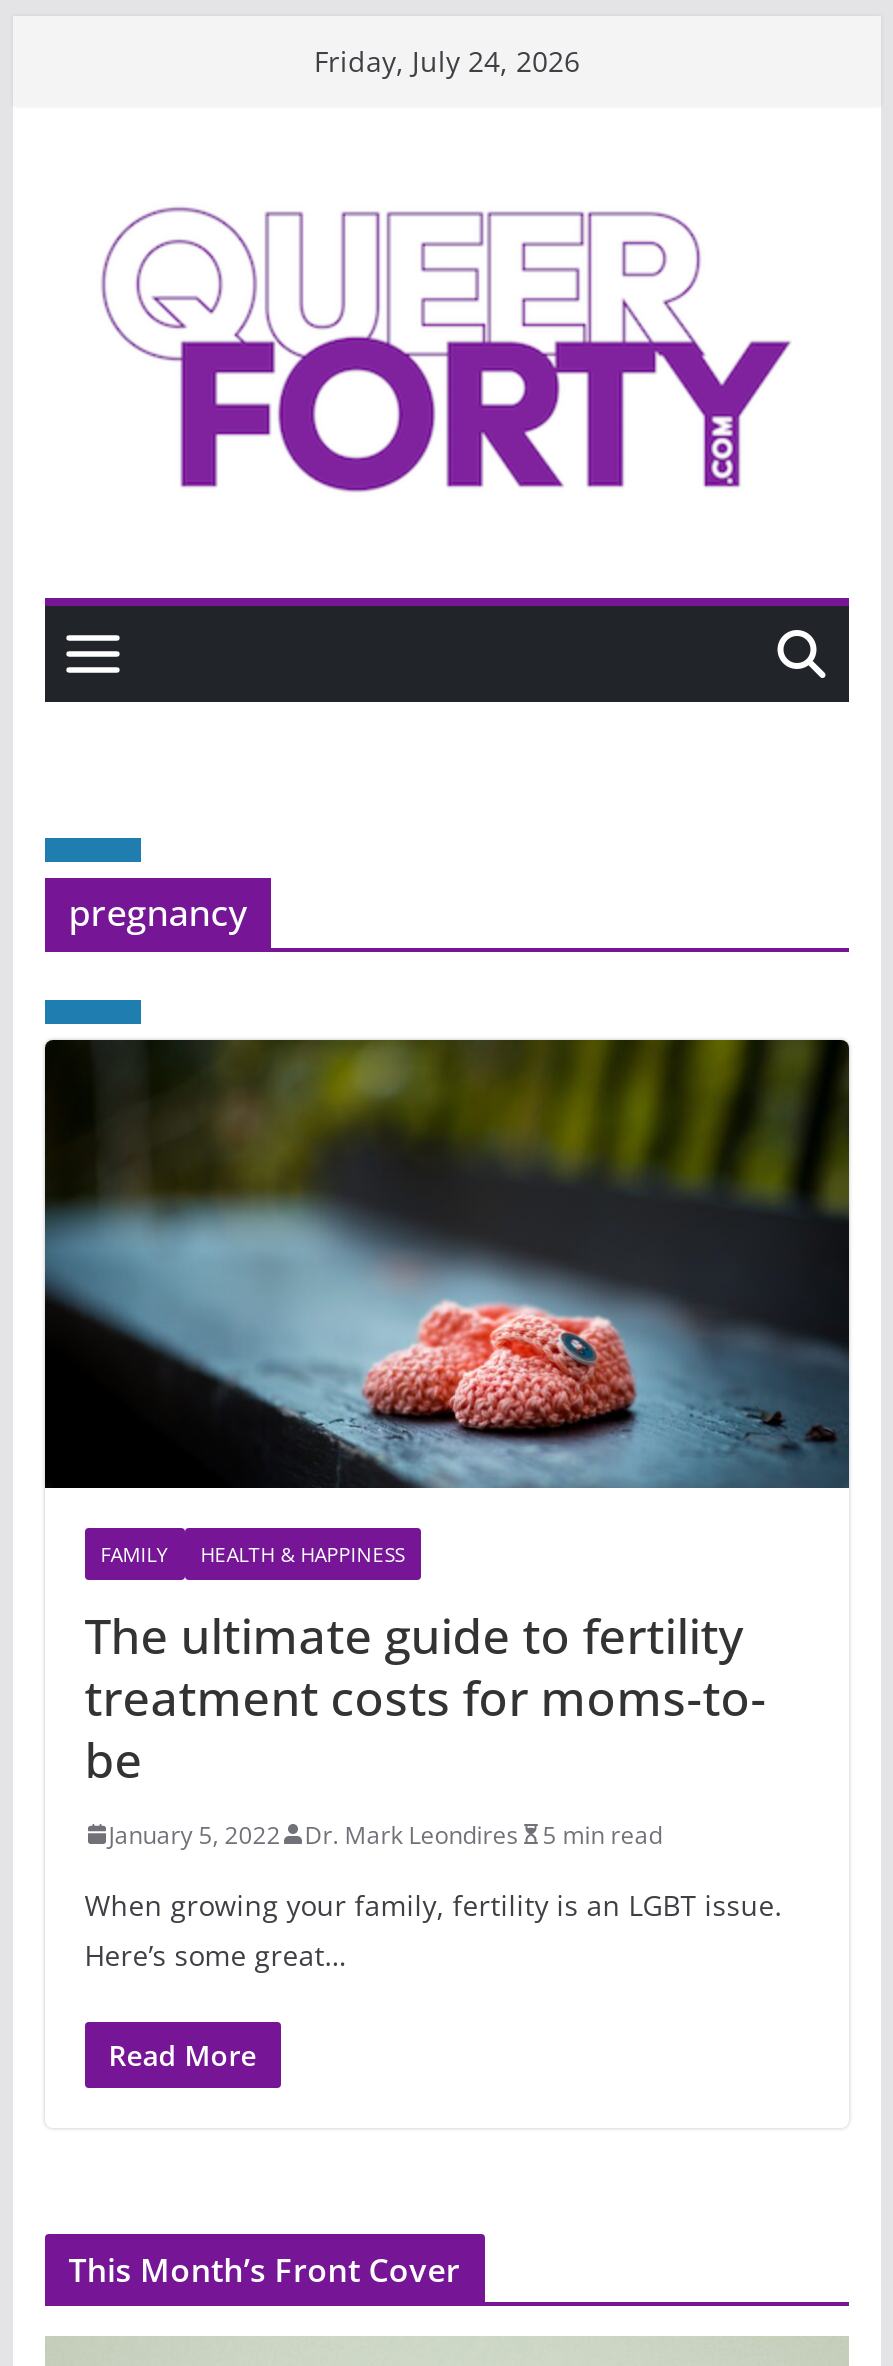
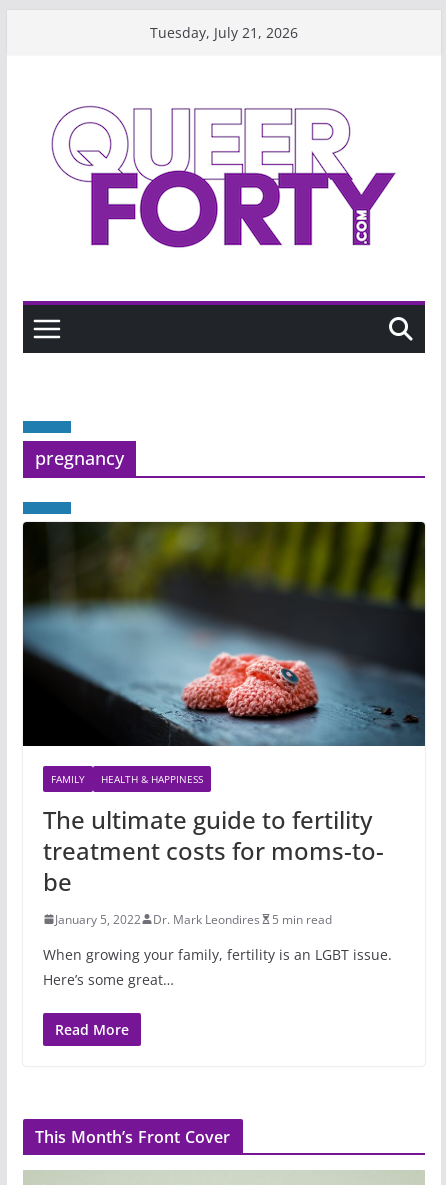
[314,42,580,80] Friday, July 24, 2026 -> [150,23,298,42] Tuesday, July 21, 2026

